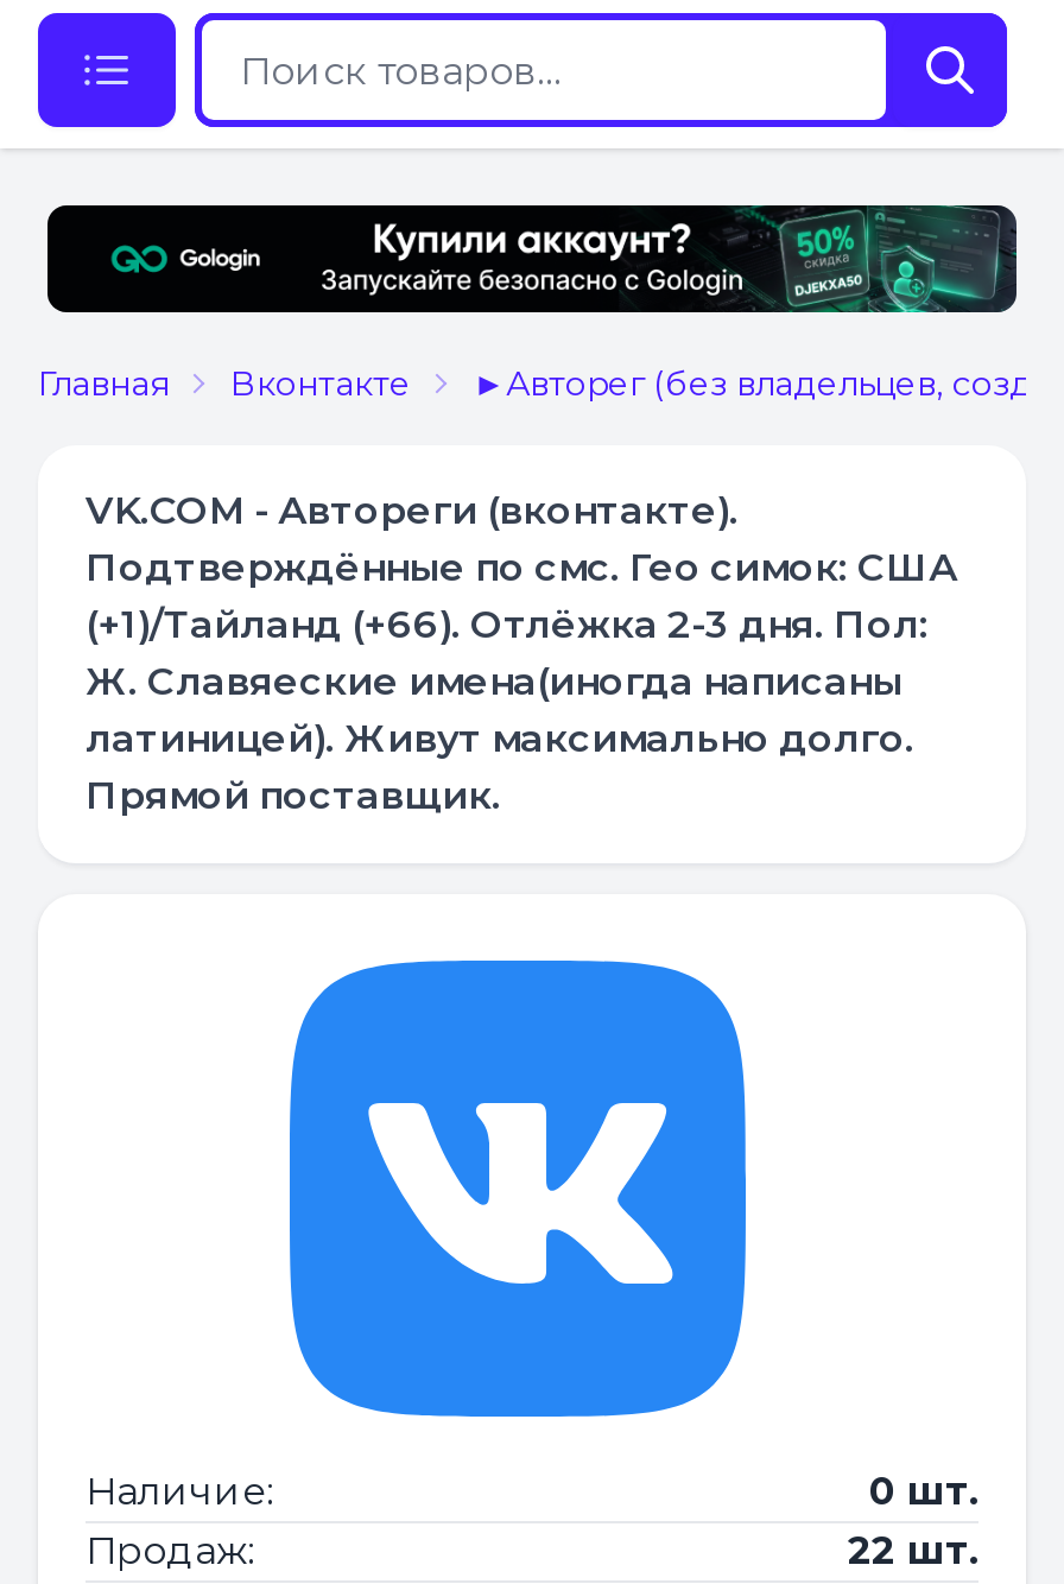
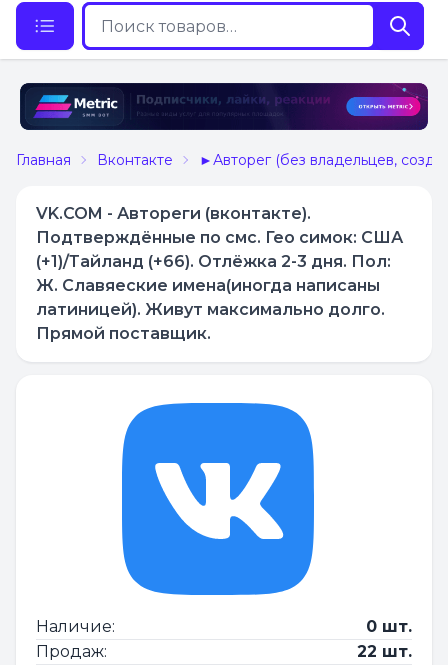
[47,205,1016,315] [image] -> [20,83,428,131] [image]

